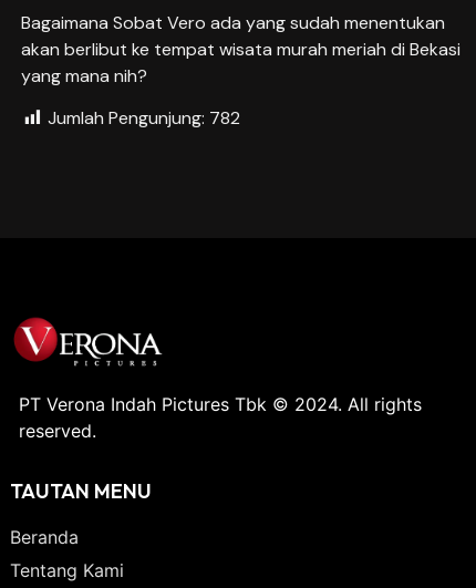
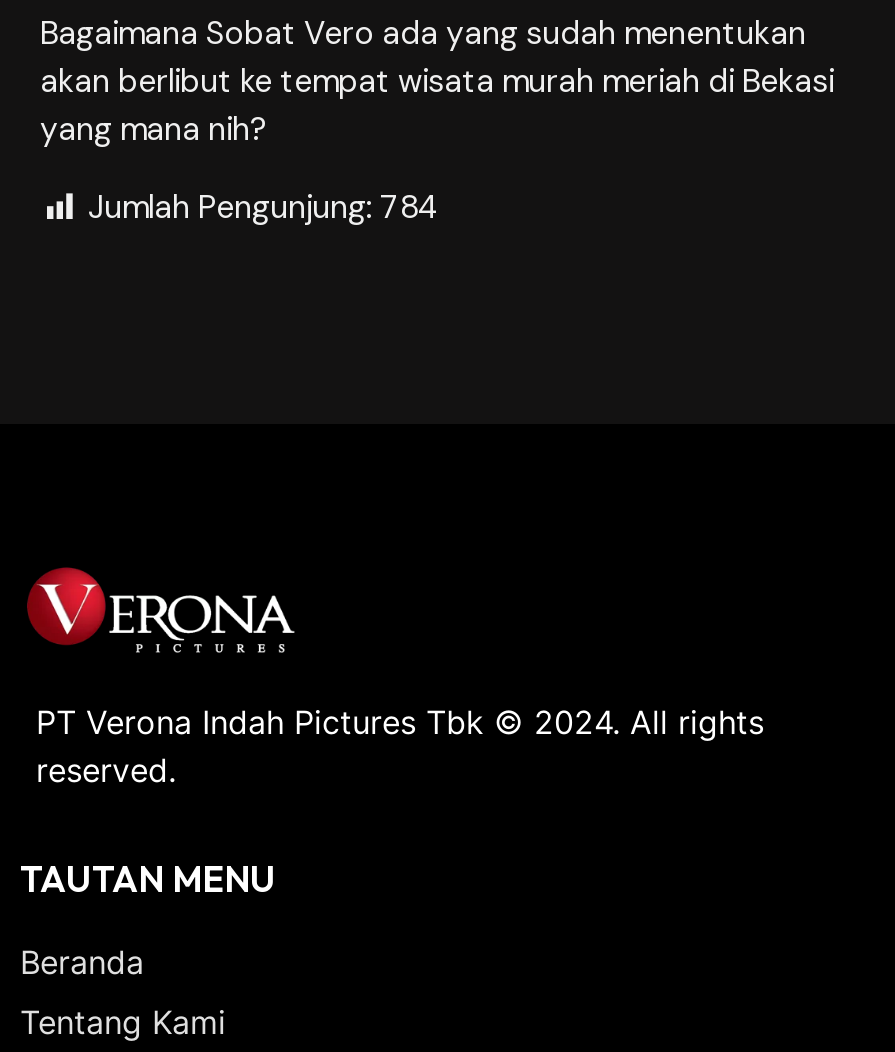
[48,107,240,130] Jumlah Pengunjung: 782 -> [88,185,440,227] Jumlah Pengunjung: 784

